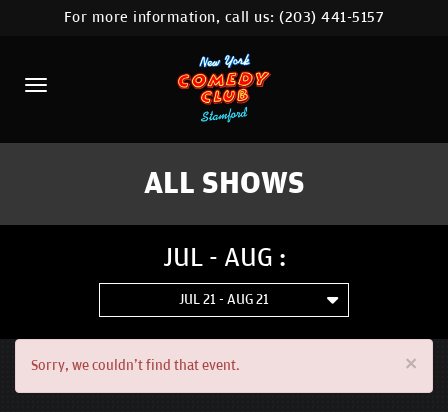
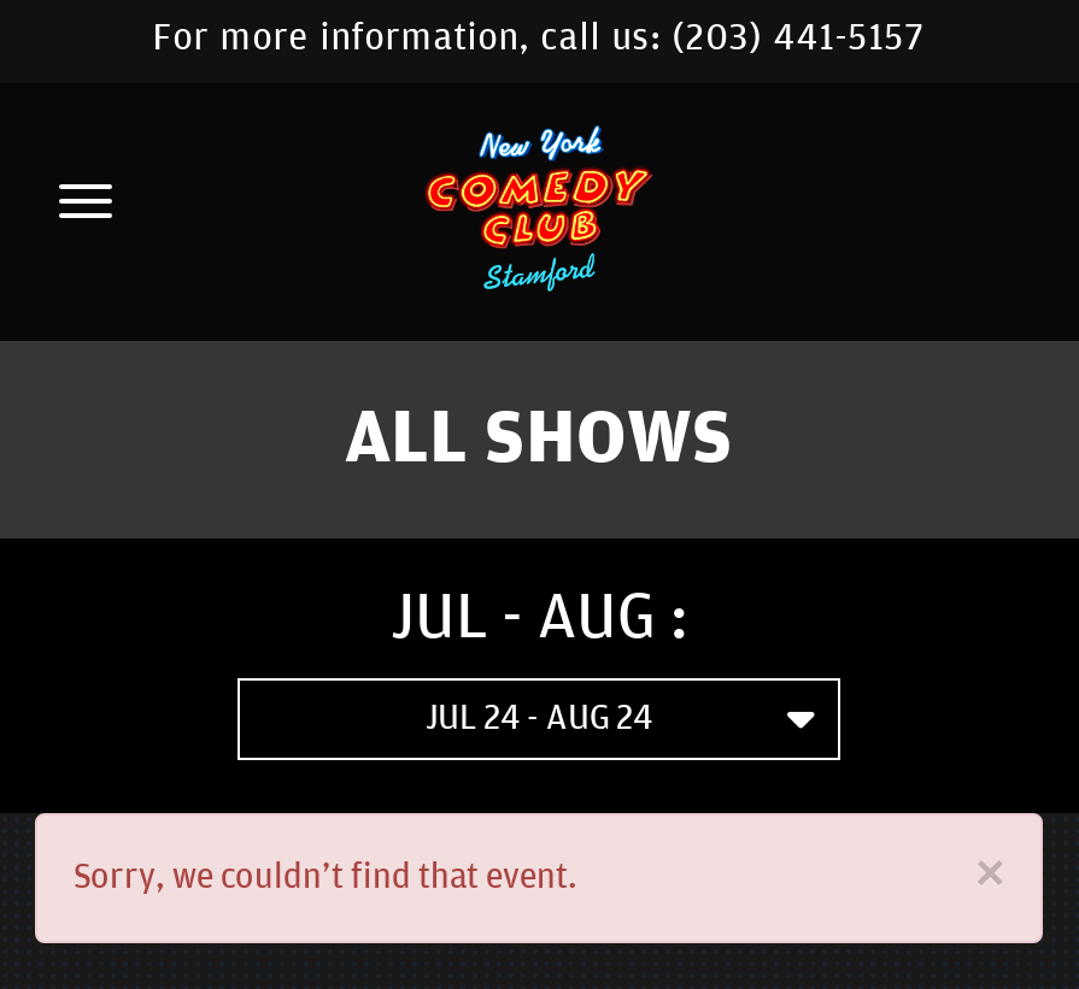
[179,291,269,308] JUL 21 - AUG 21 -> [426,697,652,738] JUL 24 - AUG 24

